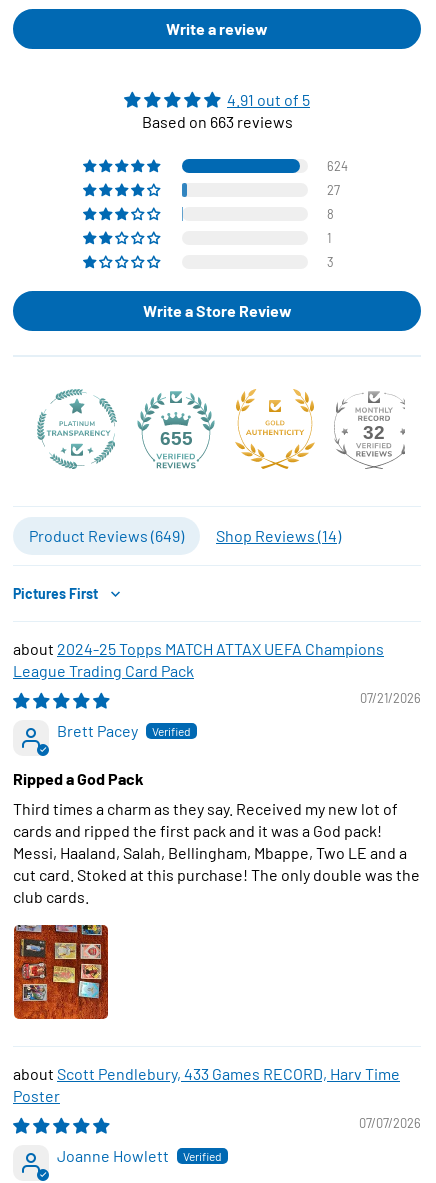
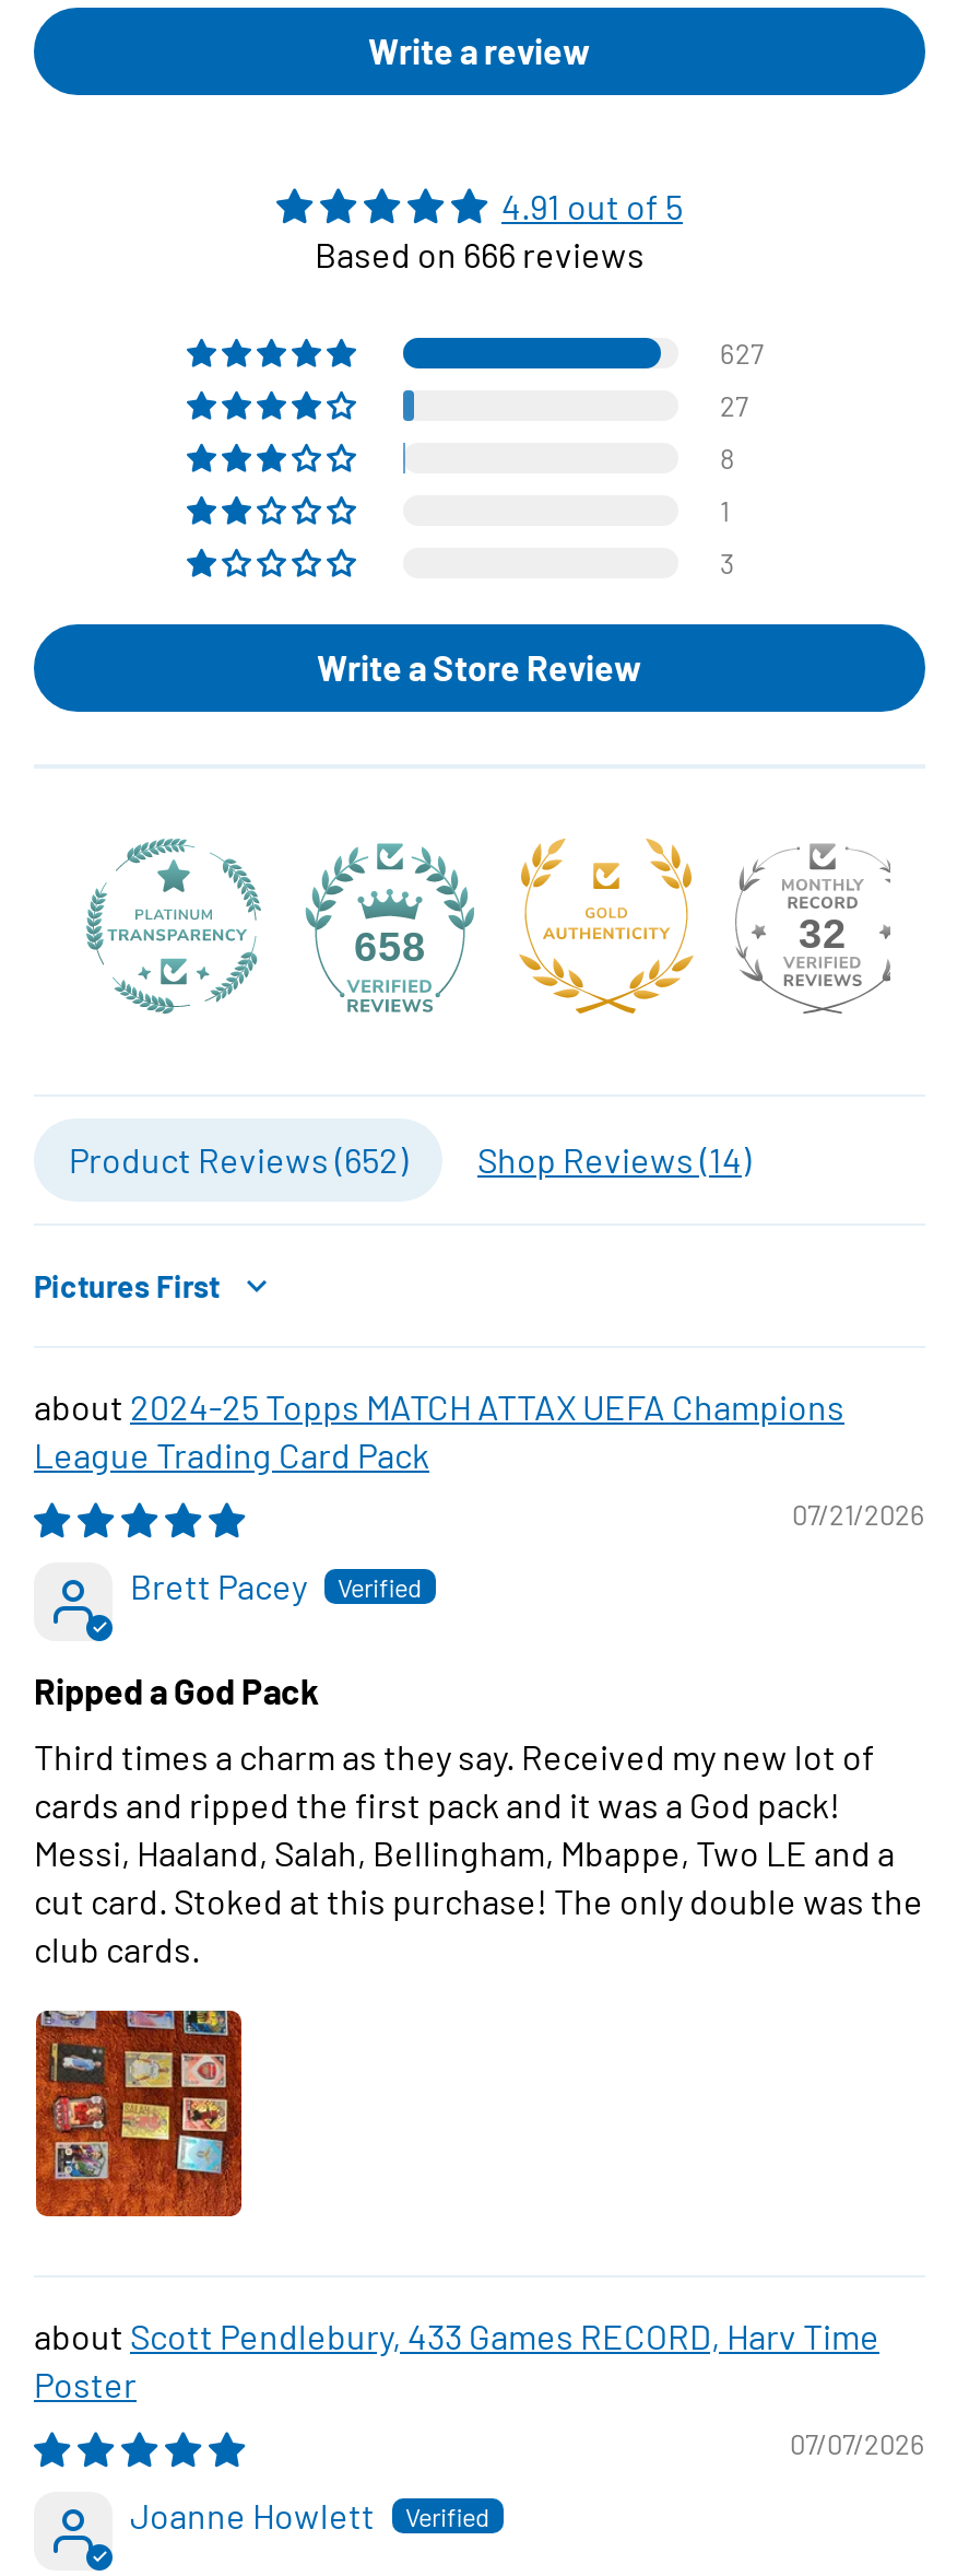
[141,112,292,131] Based on 663 reviews -> [315,233,645,275] Based on 666 reviews
[327,158,348,174] 624 -> [720,335,764,370] 627
[159,428,192,449] 655 -> [354,924,426,970] 658
[29,526,184,545] Product Reviews (649) -> [69,1138,407,1180] Product Reviews (652)

